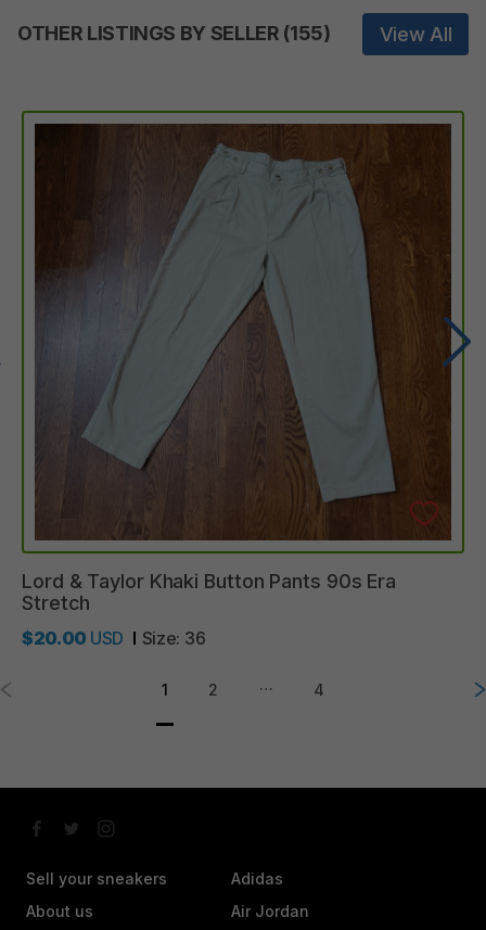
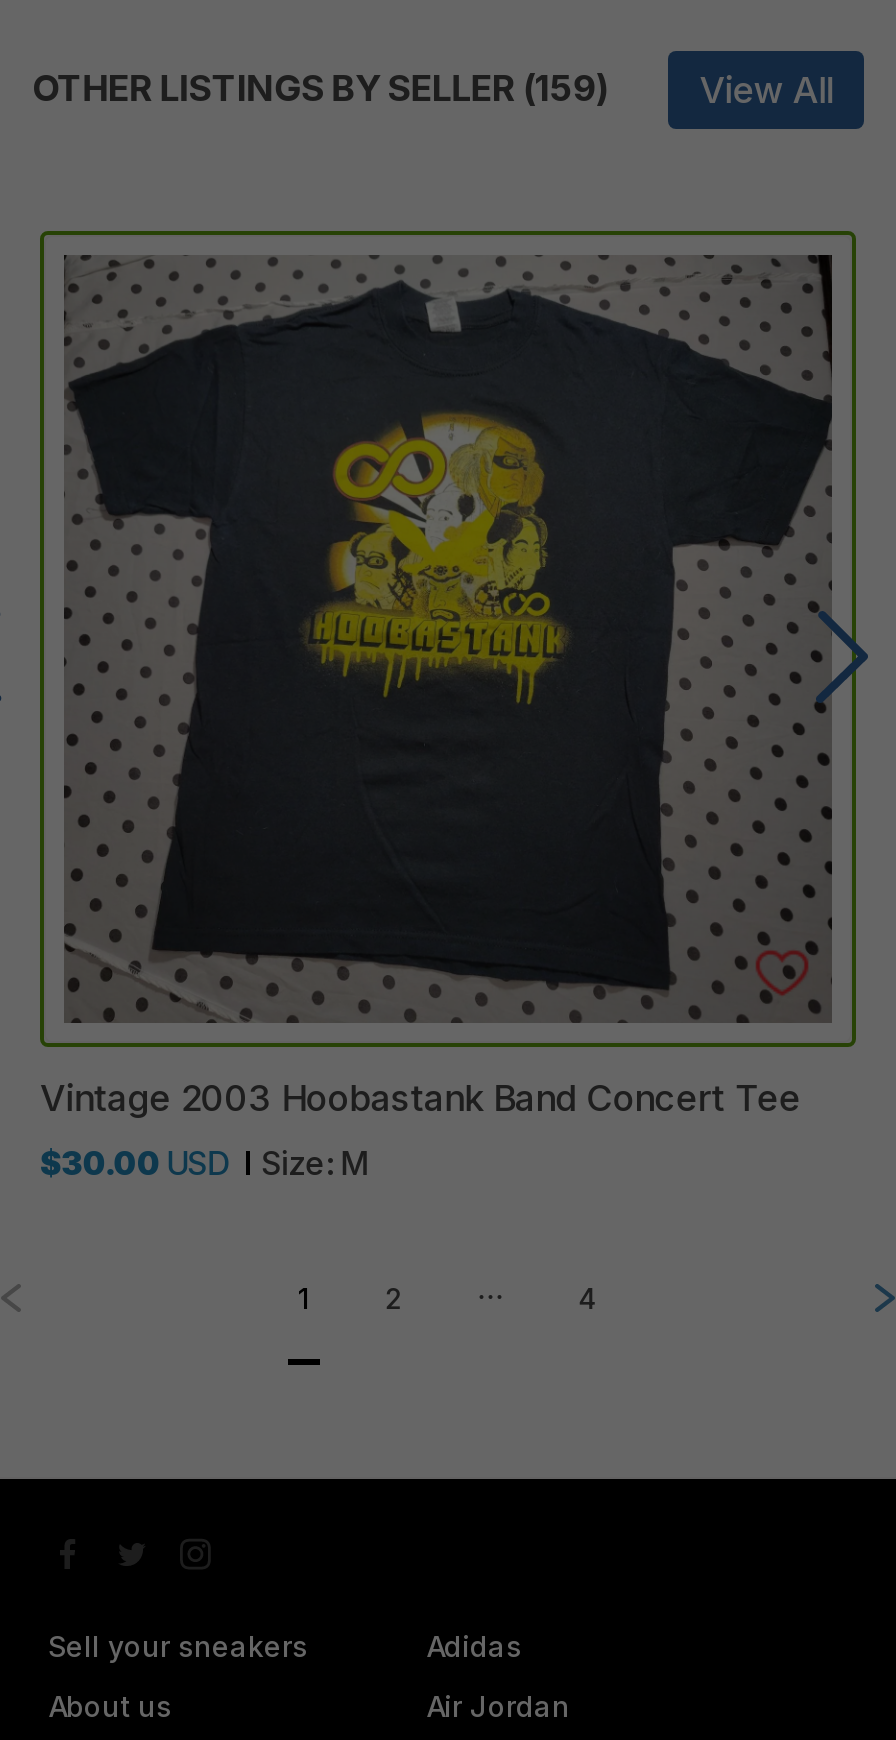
[17,22,330,45] OTHER LISTINGS BY SELLER (155) -> [32,68,609,110] OTHER LISTINGS BY SELLER (159)
[22,123,452,615] [image] | Lord & Taylor Khaki Button Pants 90s Era | Stretch -> [40,255,832,1120] [image] | Vintage 2003 Hoobastank Band Concert Tee
[22,628,205,649] $20.00 USD | Size: 36 -> [40,1144,367,1184] $30.00 USD | Size: M

